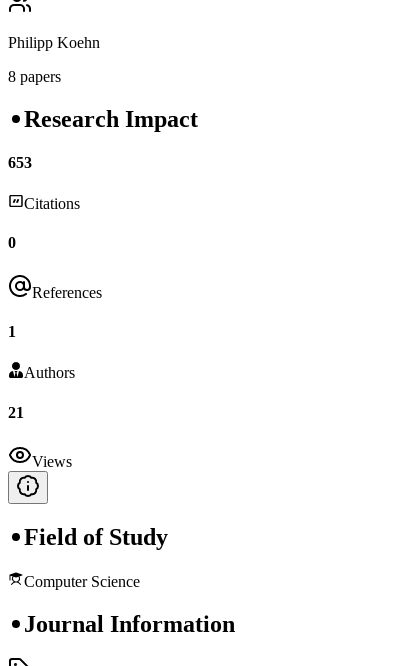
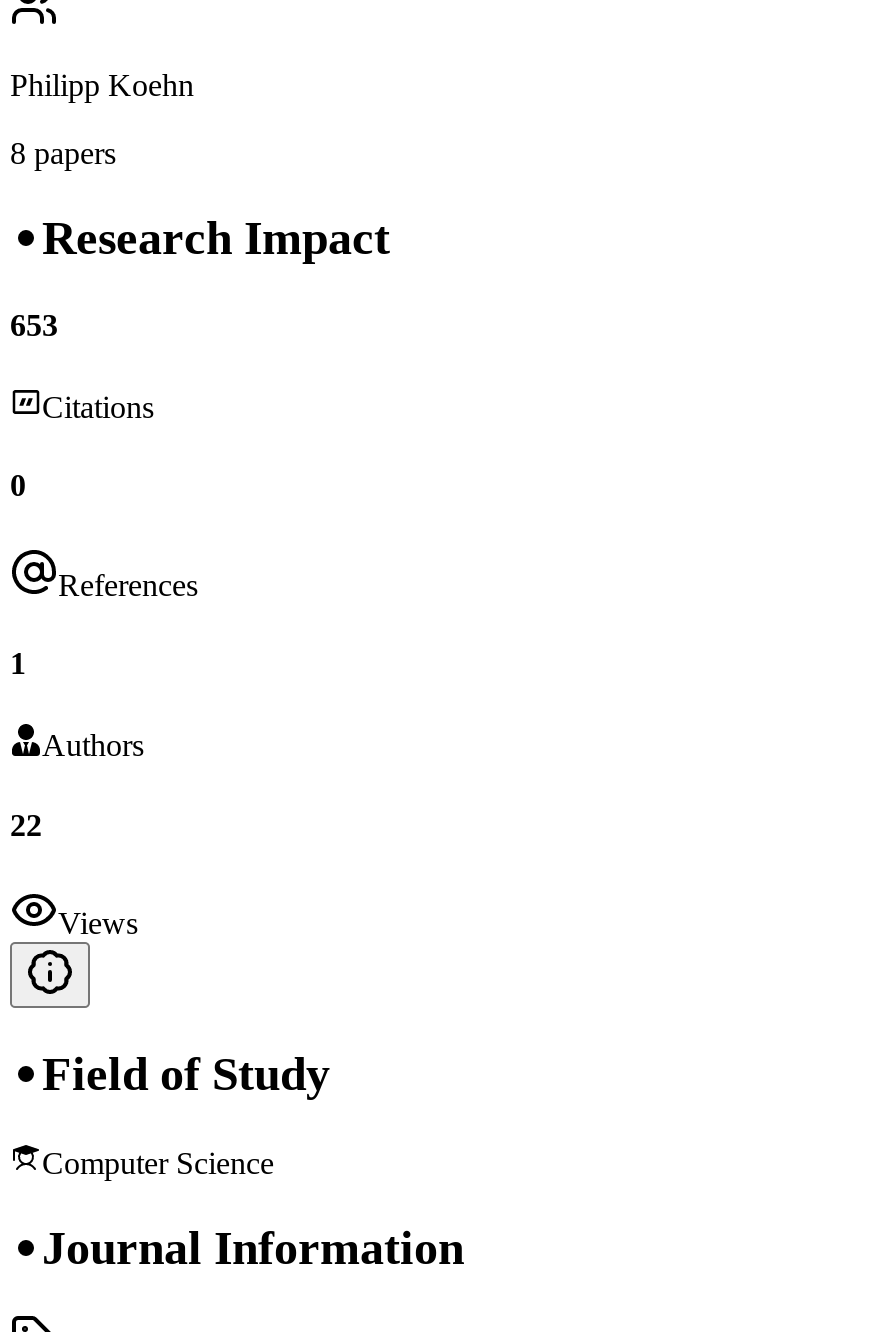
[8,403,24,420] 21 -> [10,807,42,841] 22

